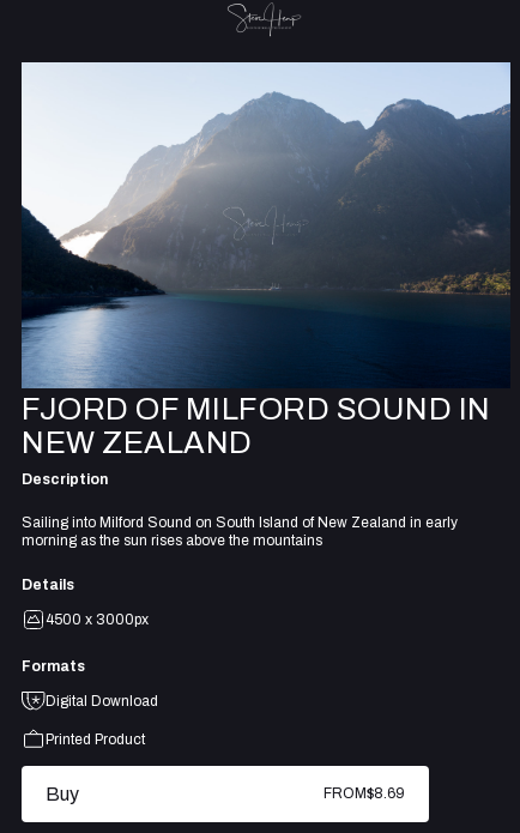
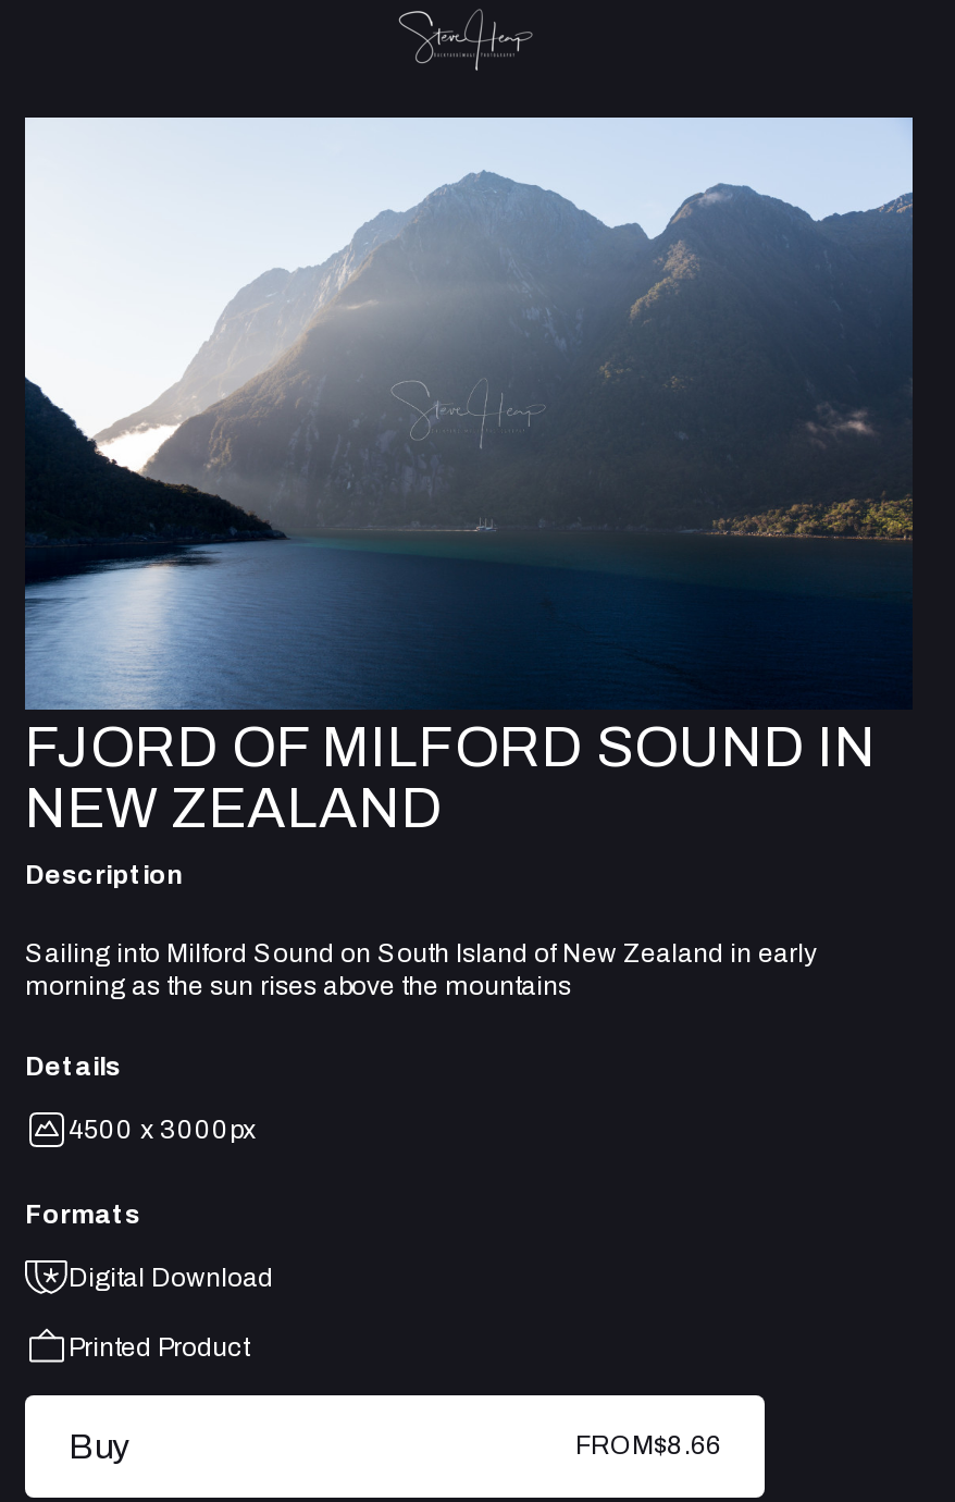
[324,786,405,802] FROM$8.69 -> [575,1431,721,1462] FROM$8.66

